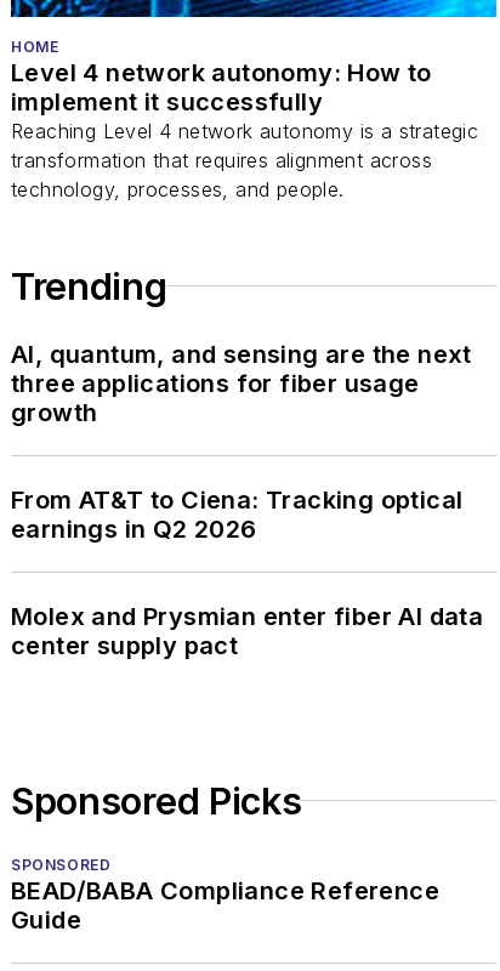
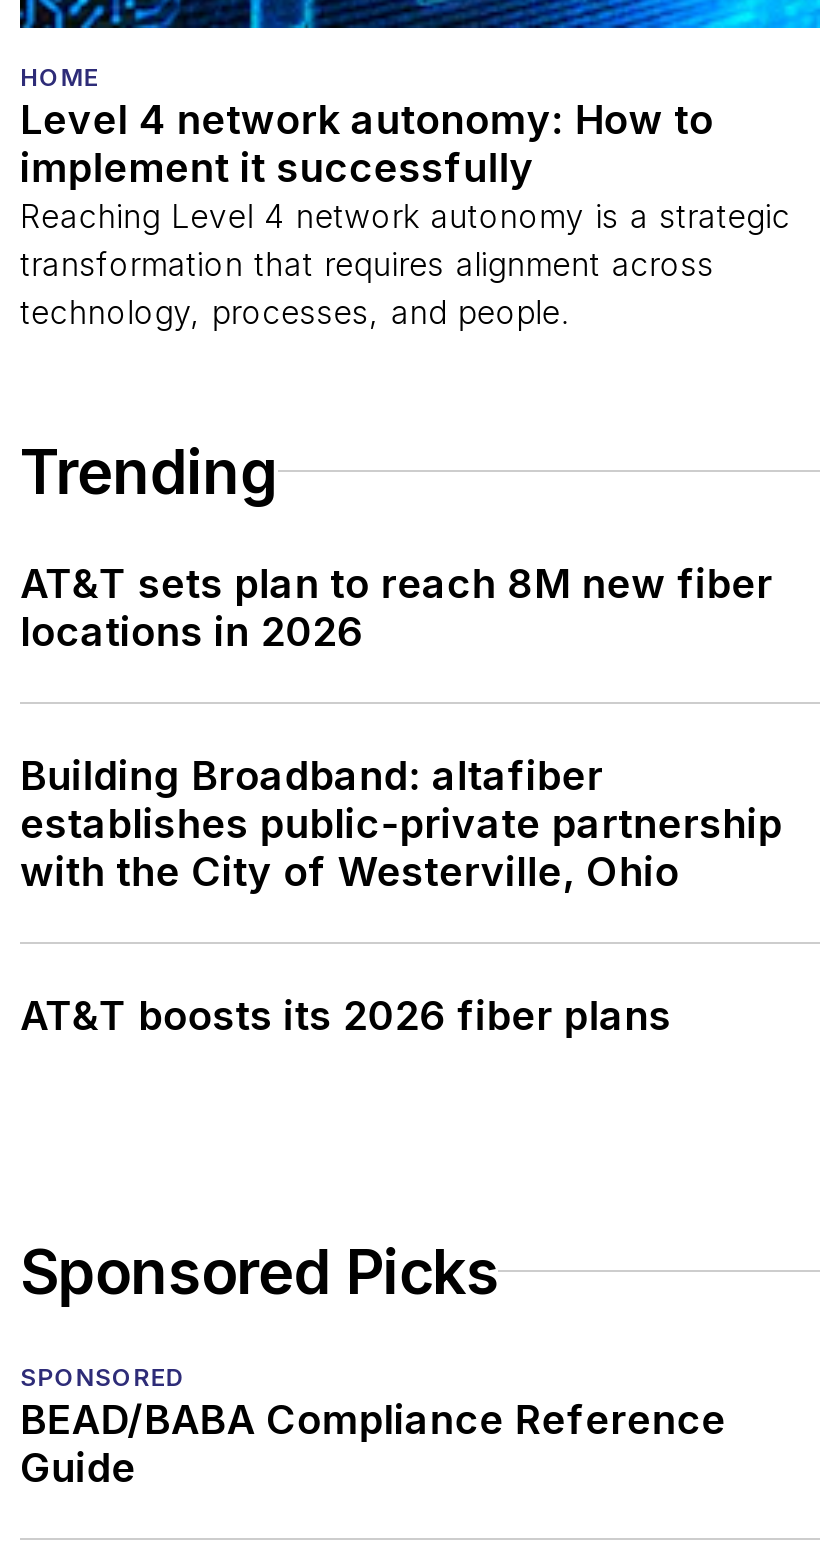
[11,340,472,427] AI, quantum, and sensing are the next | three applications for fiber usage | growth -> [20,560,773,656] AT&T sets plan to reach 8M new fiber | locations in 2026
[11,485,463,544] From AT&T to Ciena: Tracking optical | earnings in Q2 2026 -> [20,752,782,896] Building Broadband: altafiber | establishes public-private partnership | with the City of Westerville, Ohio
[11,602,483,660] Molex and Prysmian enter fiber AI data | center supply pact -> [20,992,672,1040] AT&T boosts its 2026 fiber plans

